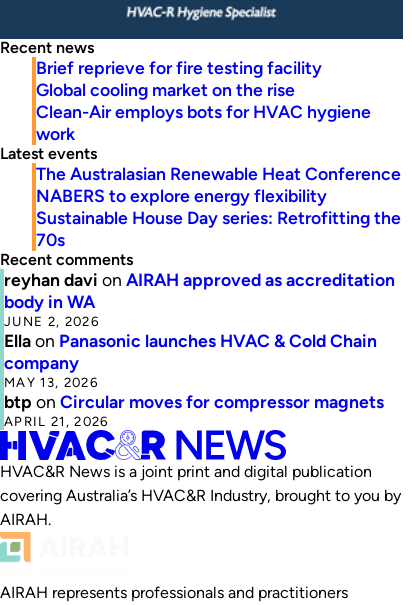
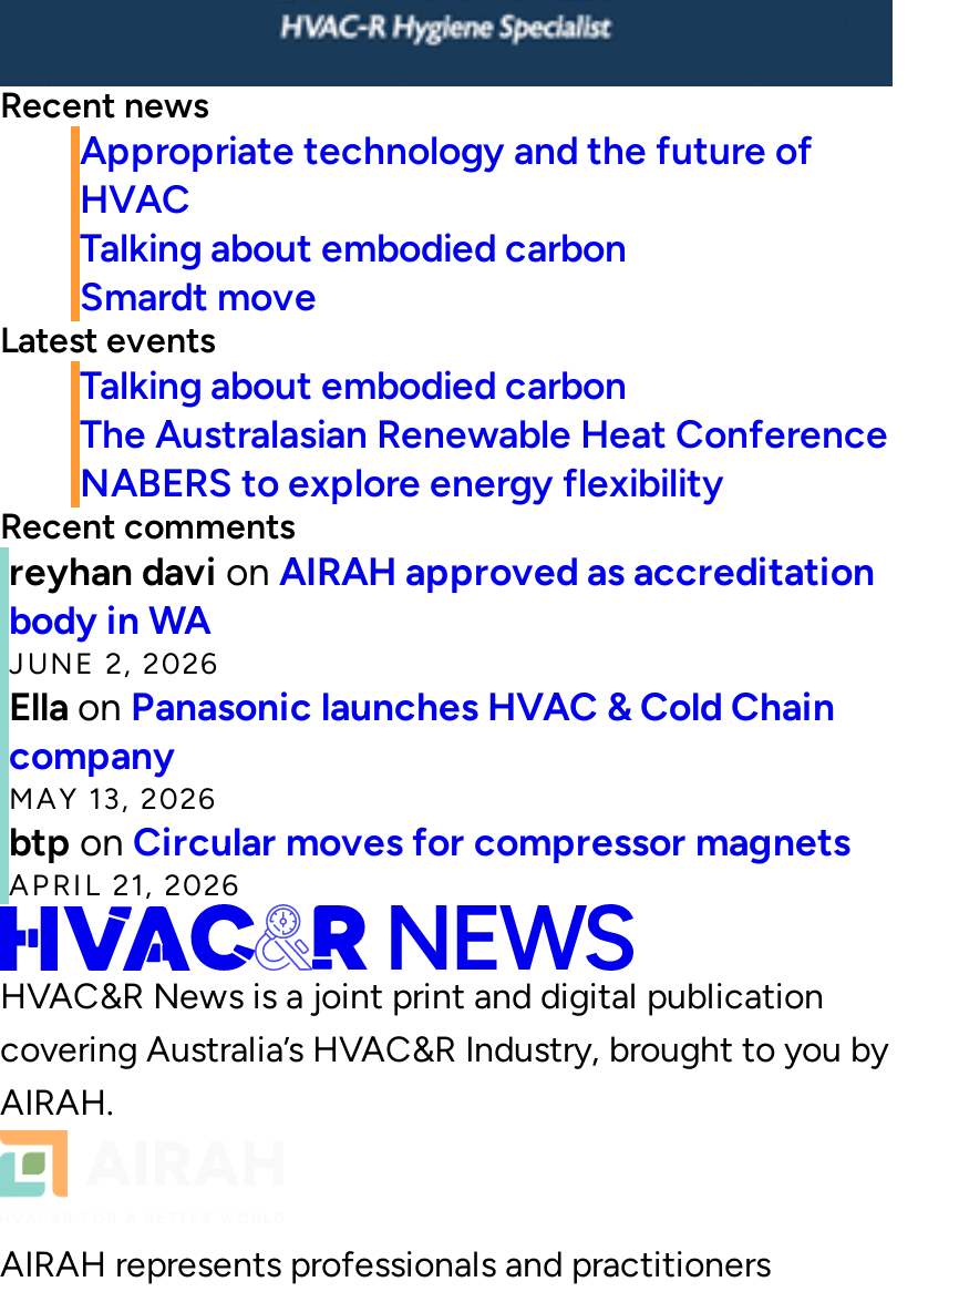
[36,57,371,144] Brief reprieve for fire testing facility | Global cooling market on the rise | Clean-Air employs bots for HVAC hygiene | work -> [80,126,813,319] Appropriate technology and the future of | HVAC | Talking about embodied carbon | Smardt move
none -> [80,361,627,407] Talking about embodied carbon
moved [36,163,401,206] -> [80,410,888,505]: The Australasian Renewable Heat Conference | NABERS to explore energy flexibility
[36,207,401,250] Sustainable House Day series: Retrofitting the | 70s -> none

